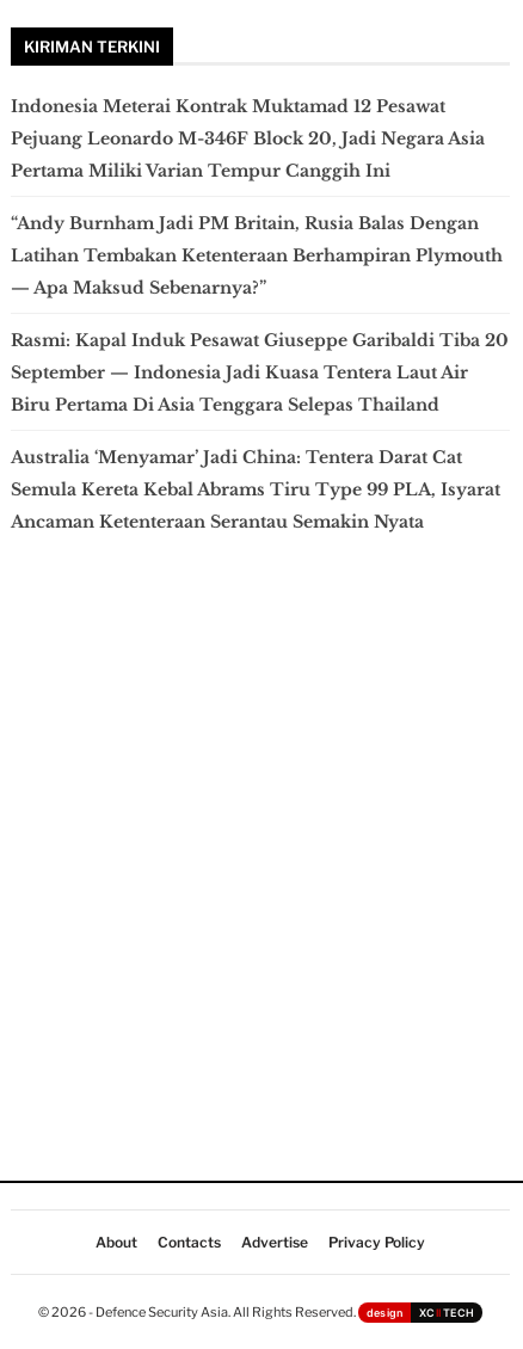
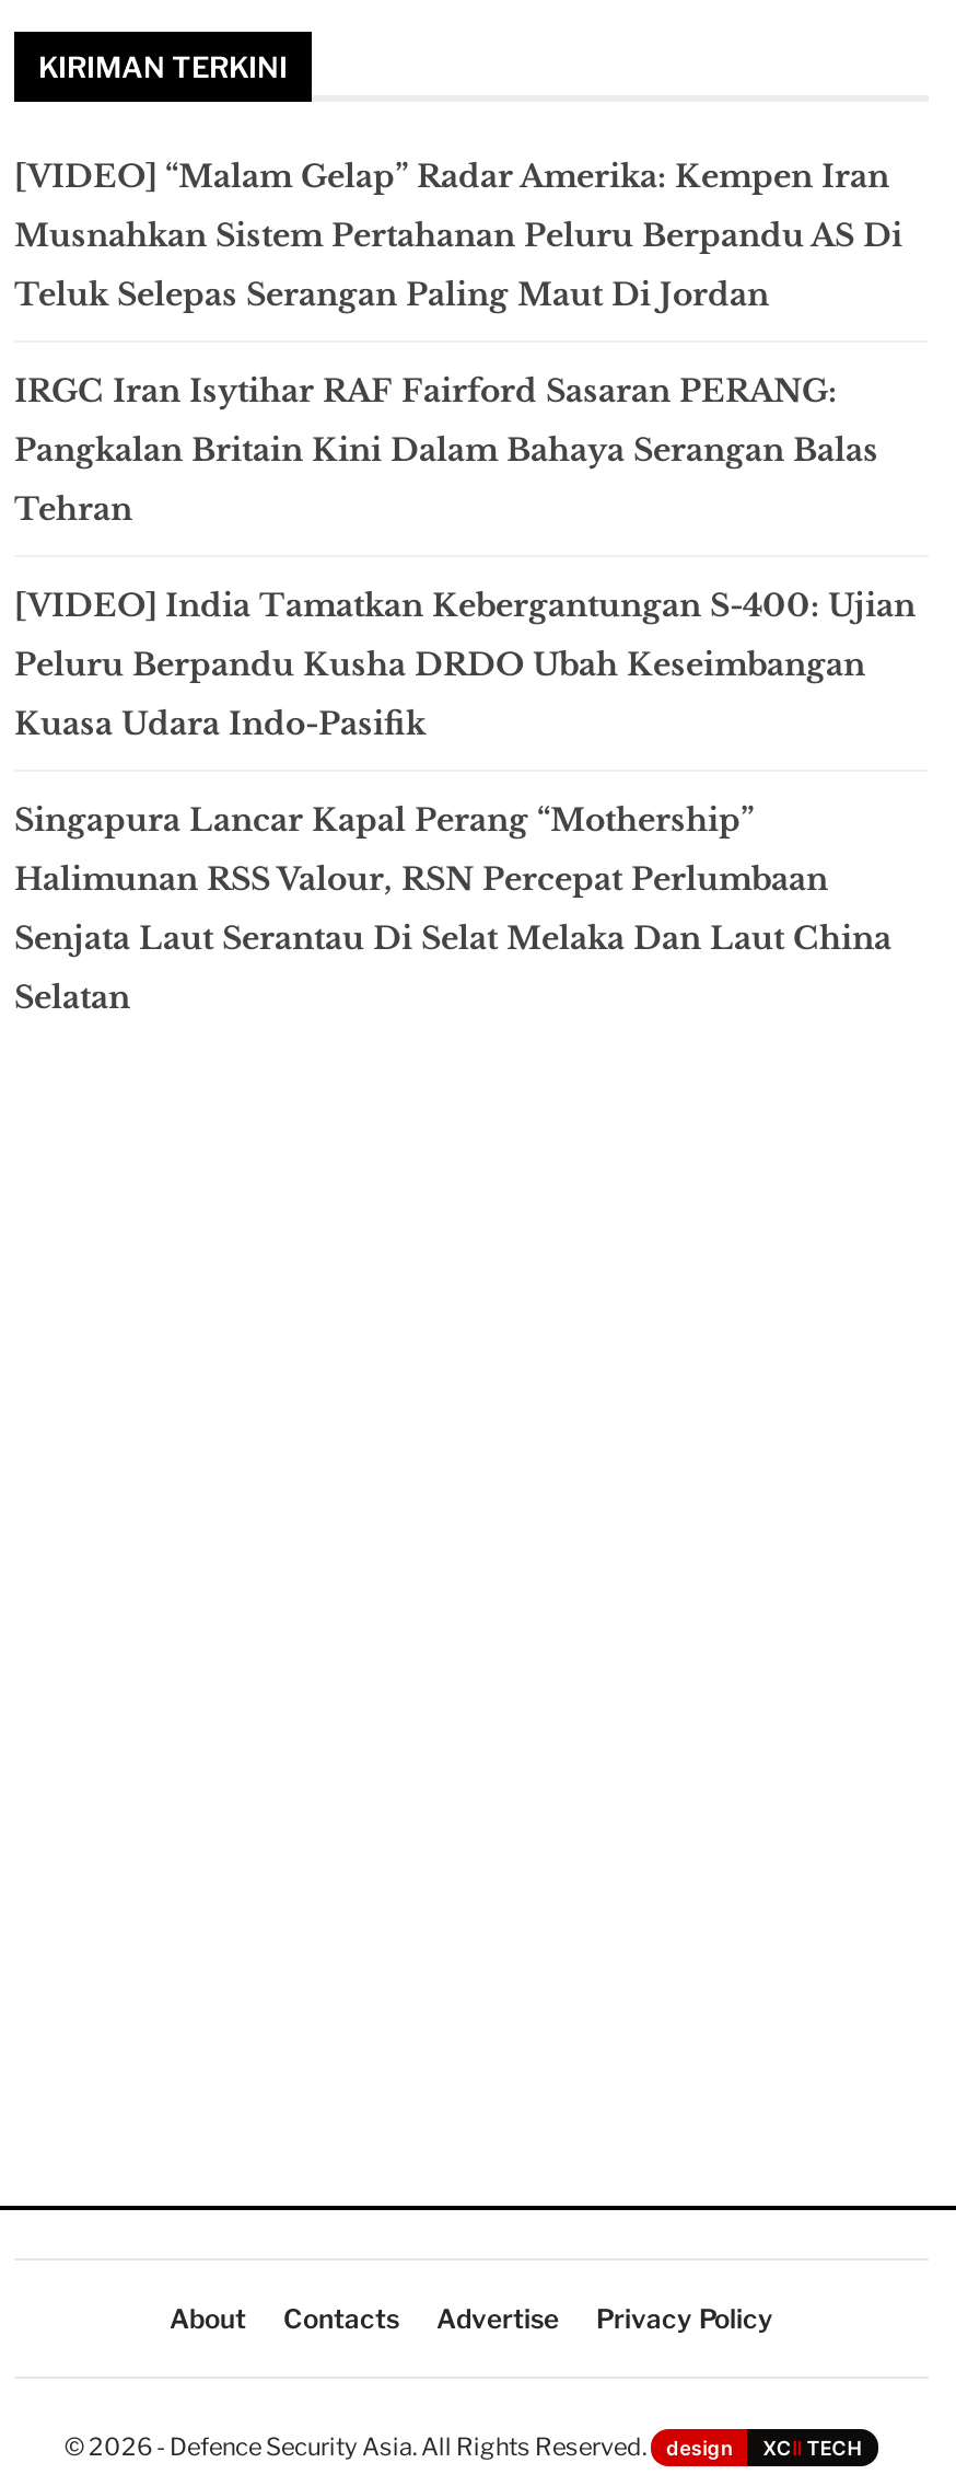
[11,95,509,532] Indonesia Meterai Kontrak Muktamad 12 Pesawat | Pejuang Leonardo M-346F Block 20, Jadi Negara Asia | Pertama Miliki Varian Tempur Canggih Ini | “Andy Burnham Jadi PM Britain, Rusia Balas Dengan | Latihan Tembakan Ketenteraan Berhampiran Plymouth | — Apa Maksud Sebenarnya?” | Rasmi: Kapal Induk Pesawat Giuseppe Garibaldi Tiba 20 | September — Indonesia Jadi Kuasa Tentera Laut Air | Biru Pertama Di Asia Tenggara Selepas Thailand | Australia ‘Menyamar’ Jadi China: Tentera Darat Cat | Semula Kereta Kebal Abrams Tiru Type 99 PLA, Isyarat | Ancaman Ketenteraan Serantau Semakin Nyata -> [14,156,916,1017] [VIDEO] “Malam Gelap” Radar Amerika: Kempen Iran | Musnahkan Sistem Pertahanan Peluru Berpandu AS Di | Teluk Selepas Serangan Paling Maut Di Jordan | IRGC Iran Isytihar RAF Fairford Sasaran PERANG: | Pangkalan Britain Kini Dalam Bahaya Serangan Balas | Tehran | [VIDEO] India Tamatkan Kebergantungan S-400: Ujian | Peluru Berpandu Kusha DRDO Ubah Keseimbangan | Kuasa Udara Indo-Pasifik | Singapura Lancar Kapal Perang “Mothership” | Halimunan RSS Valour, RSN Percepat Perlumbaan | Senjata Laut Serantau Di Selat Melaka Dan Laut China | Selatan

